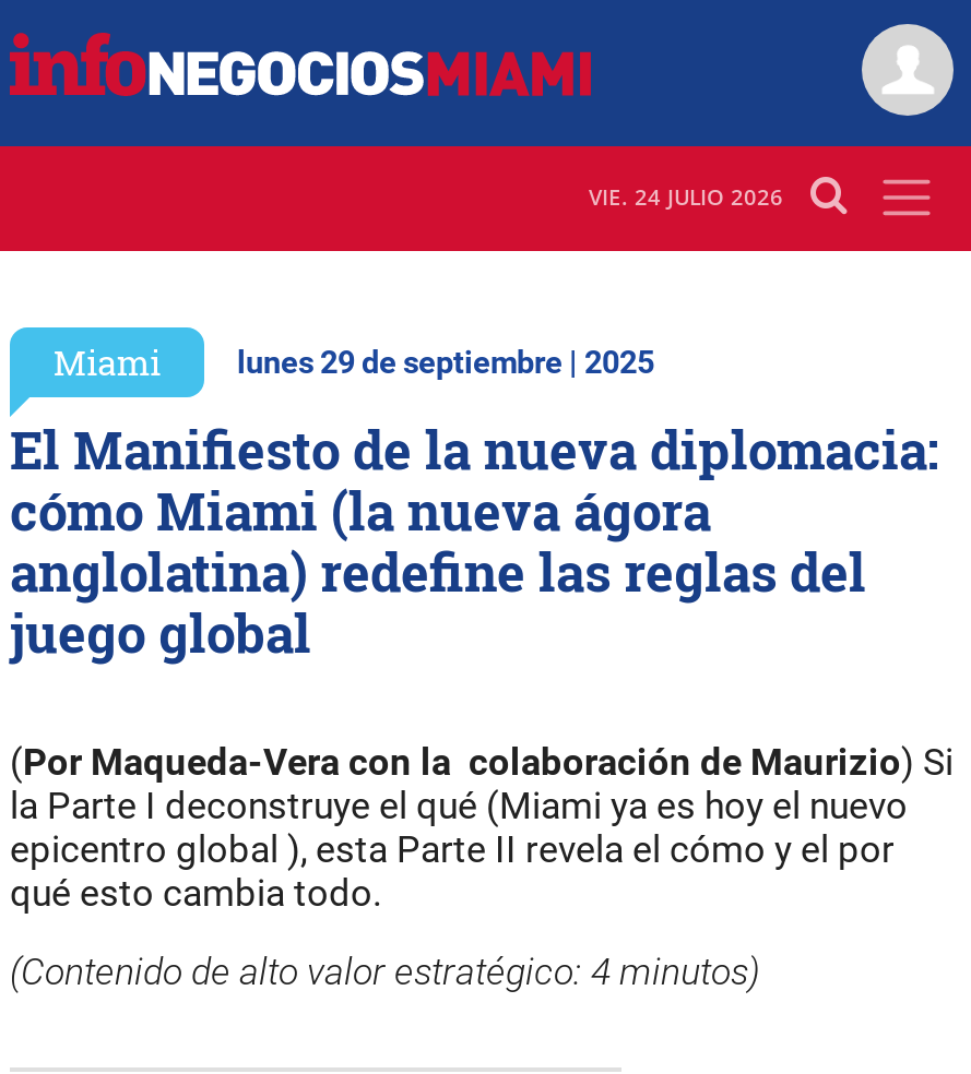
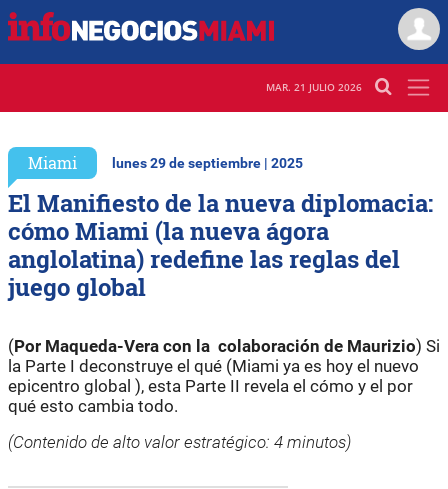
[589,182,783,212] VIE. 24 JULIO 2026 -> [266,80,362,94] MAR. 21 JULIO 2026

